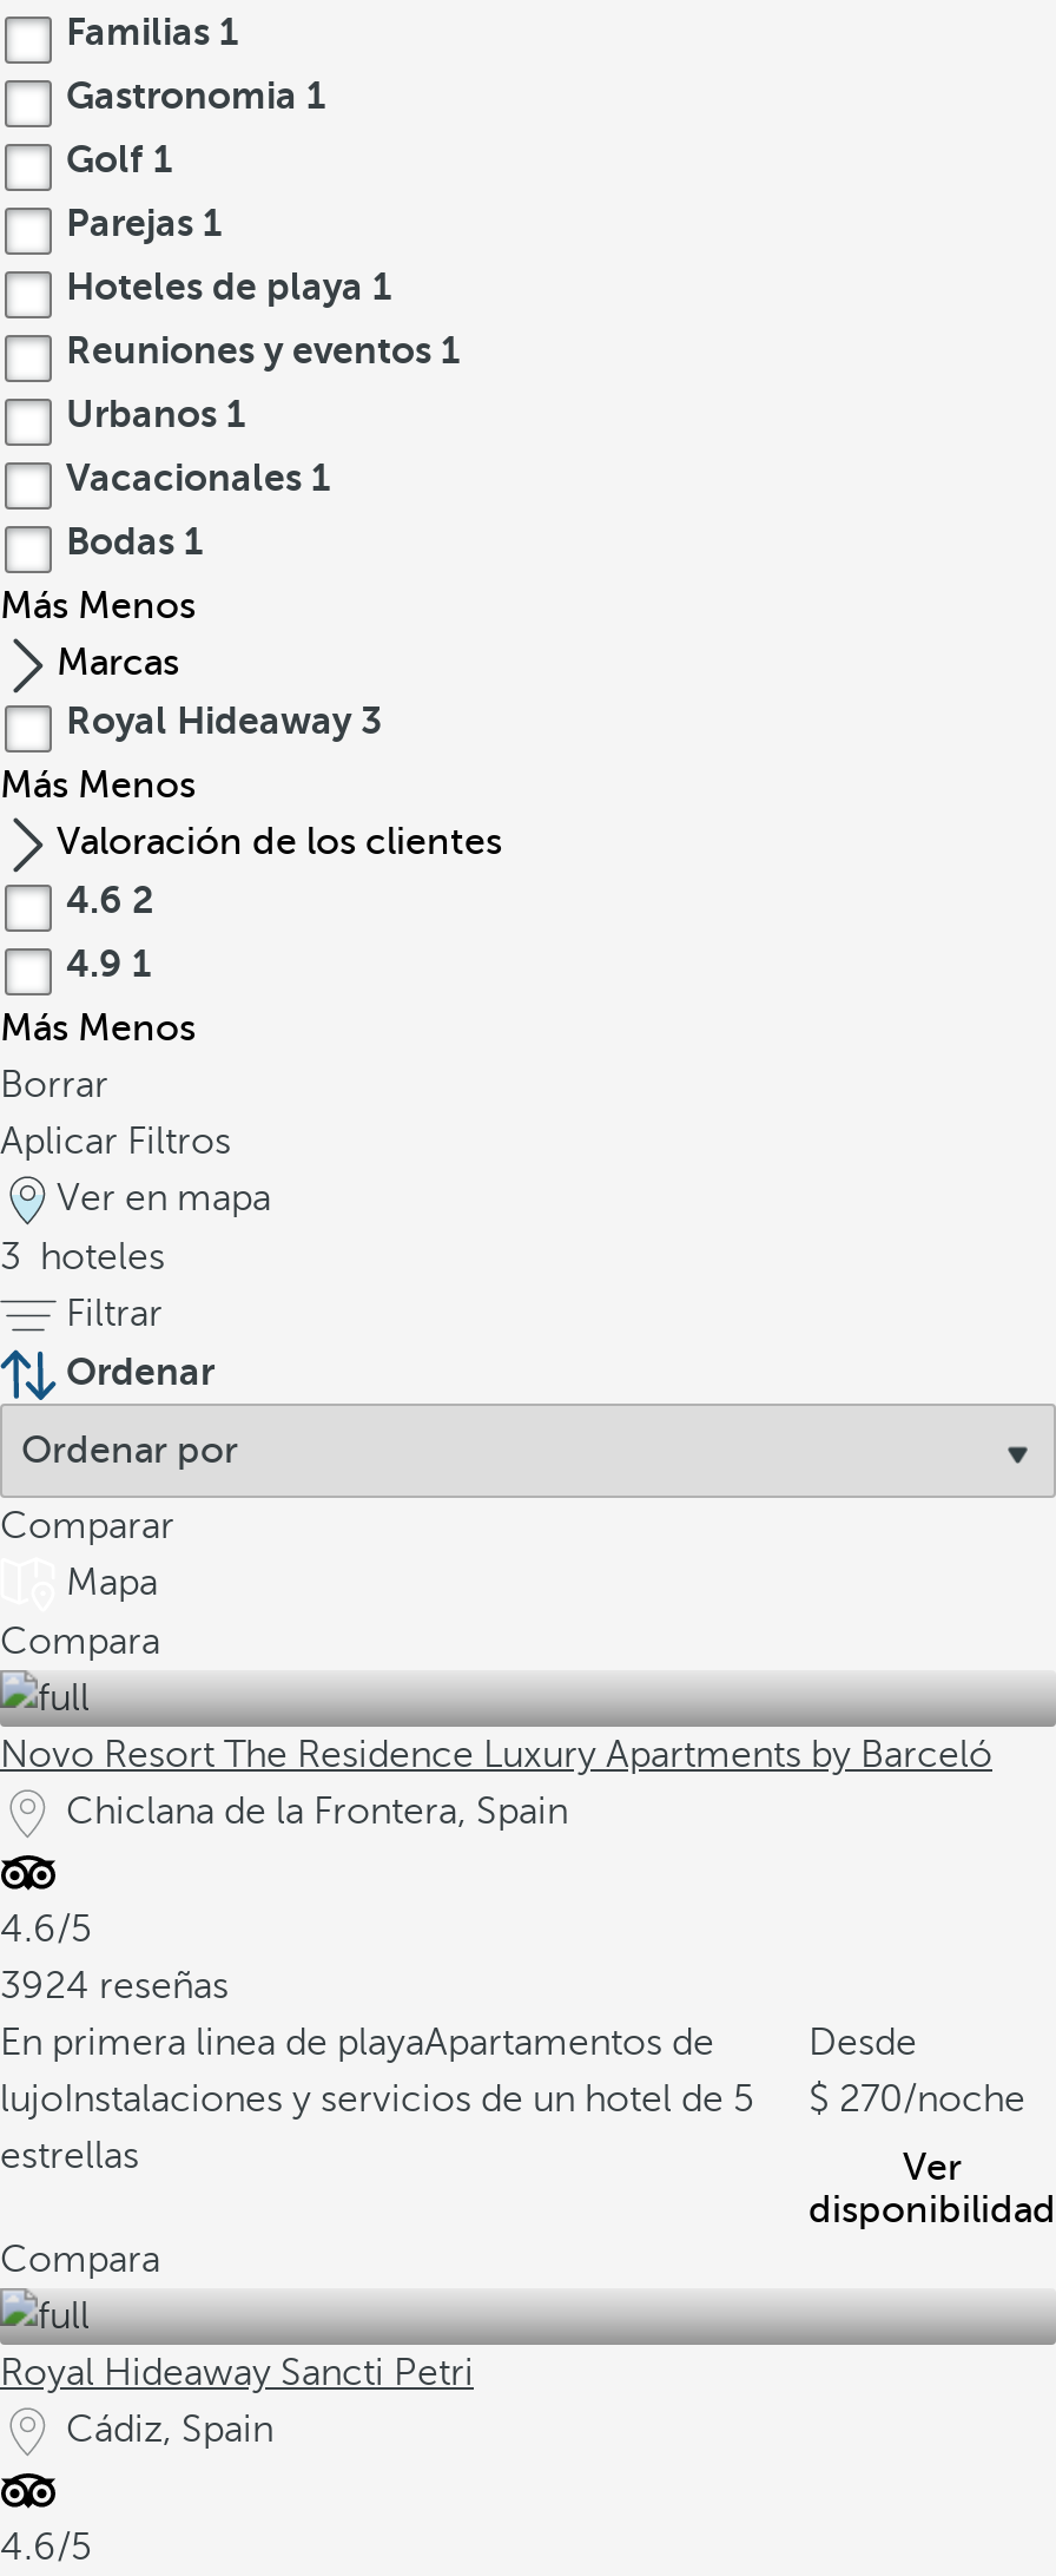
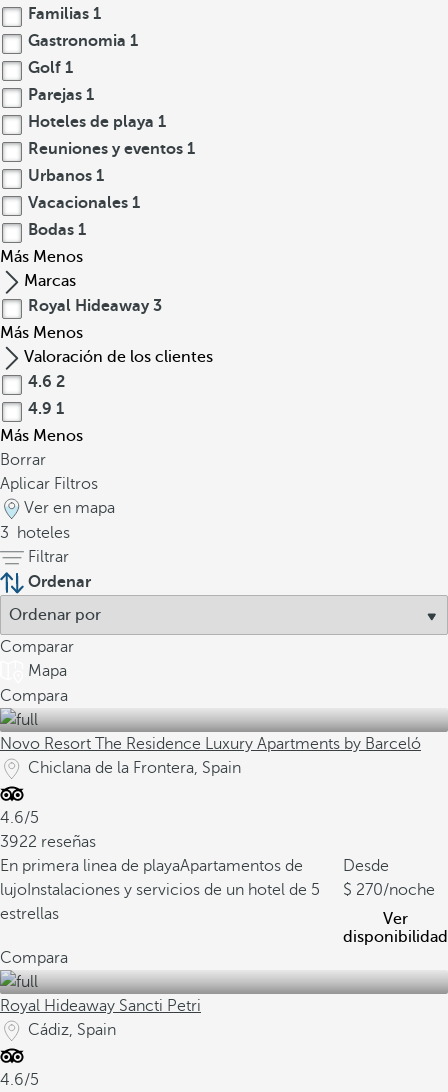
[0,1965,229,2007] 3924 reseñas -> [0,833,96,851] 3922 reseñas

